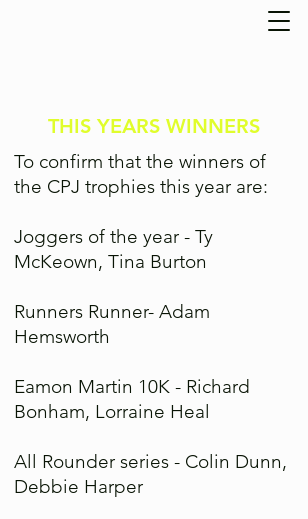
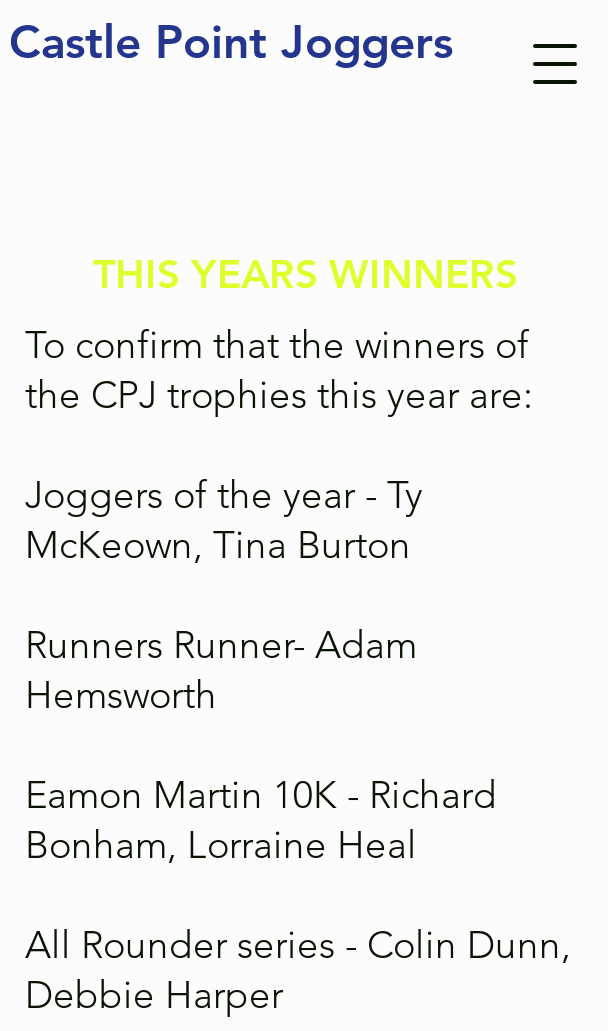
none -> [9,14,453,70] Castle Point Joggers

